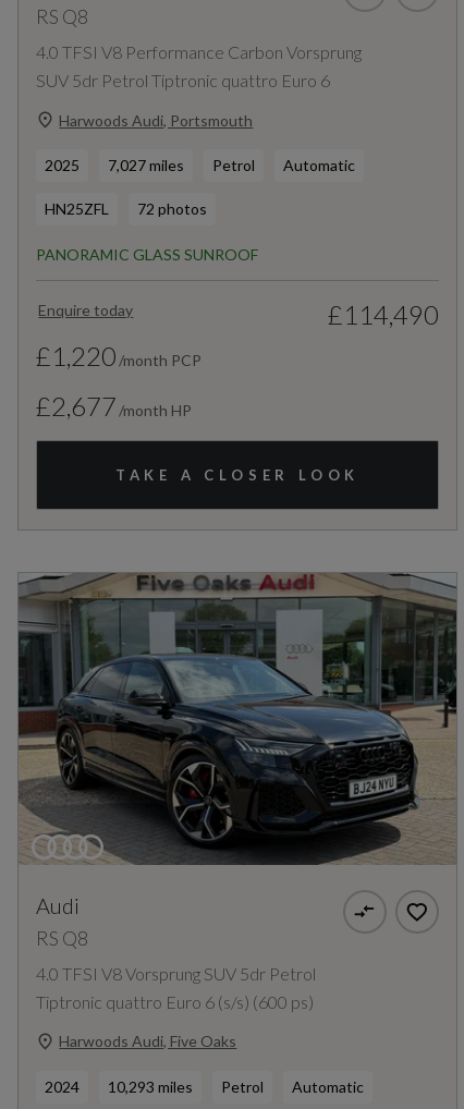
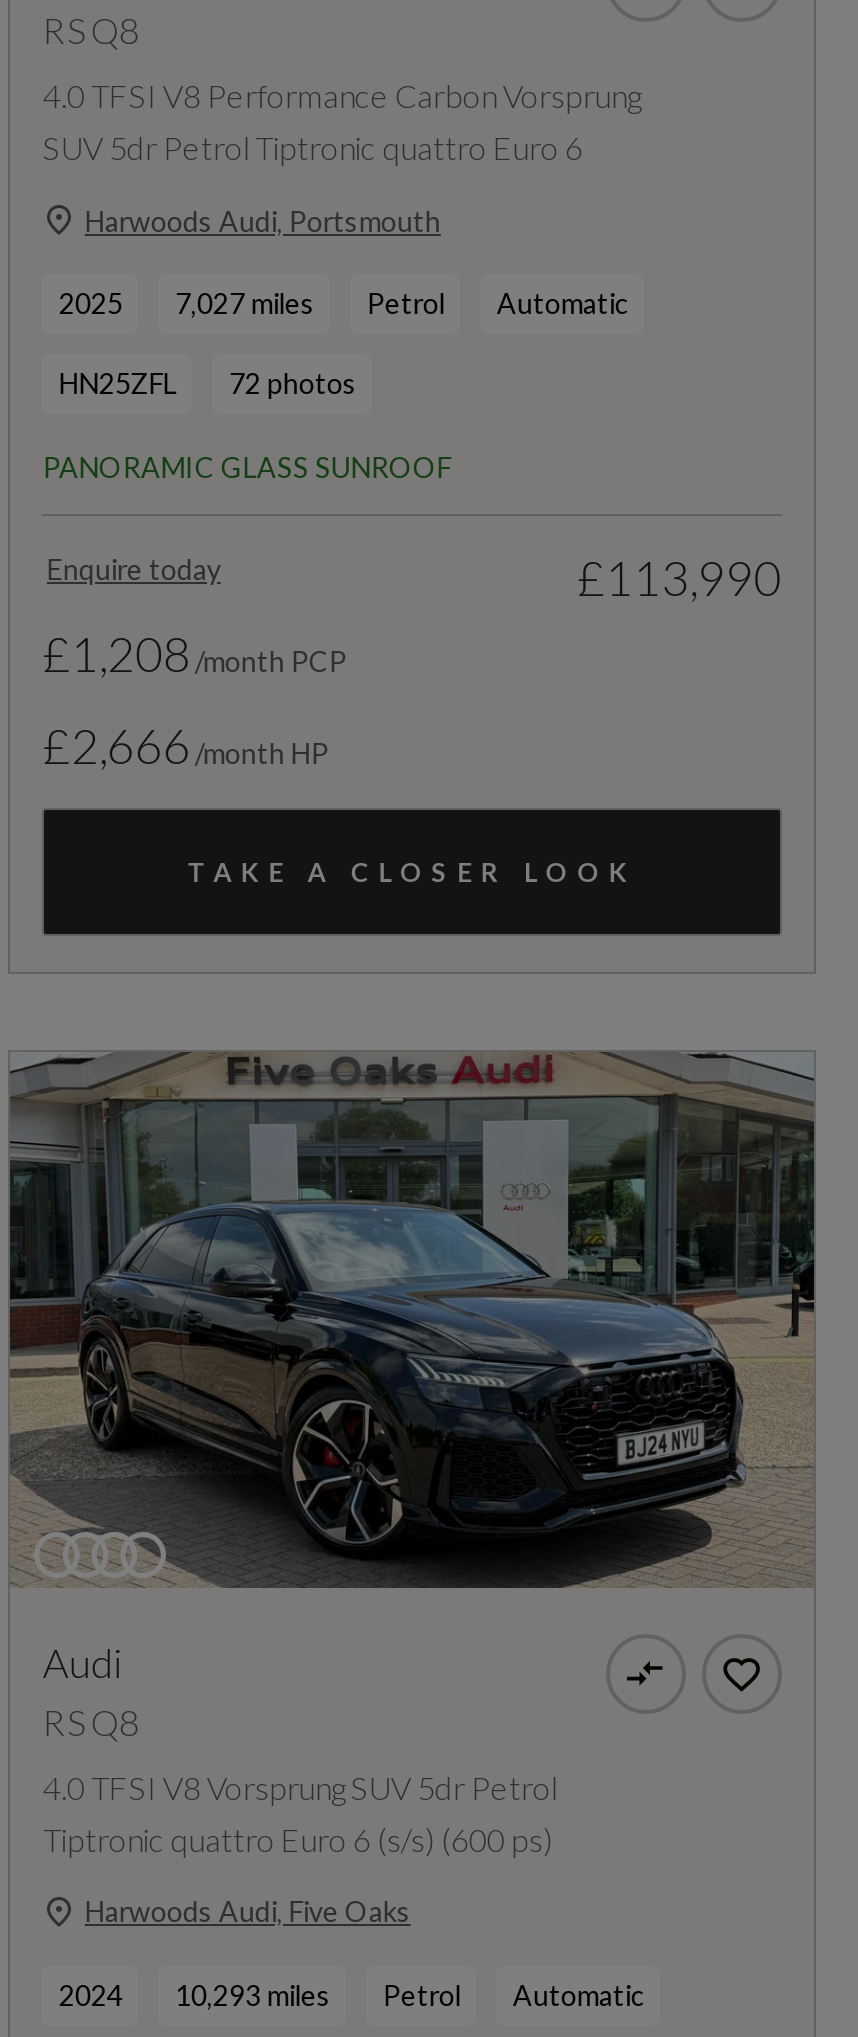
[327,299,439,331] £114,490 -> [577,549,781,607] £113,990
[36,340,202,372] £1,220 /month PCP -> [43,625,347,683] £1,208 /month PCP
[36,390,192,422] £2,677 /month HP -> [43,717,329,775] £2,666 /month HP

